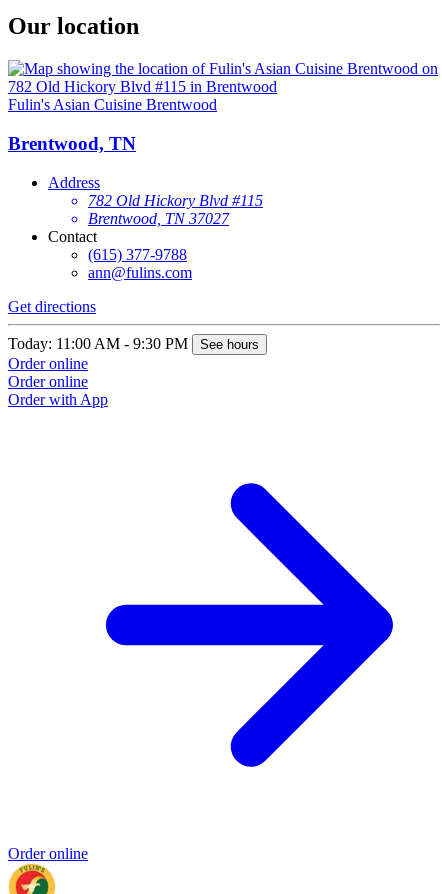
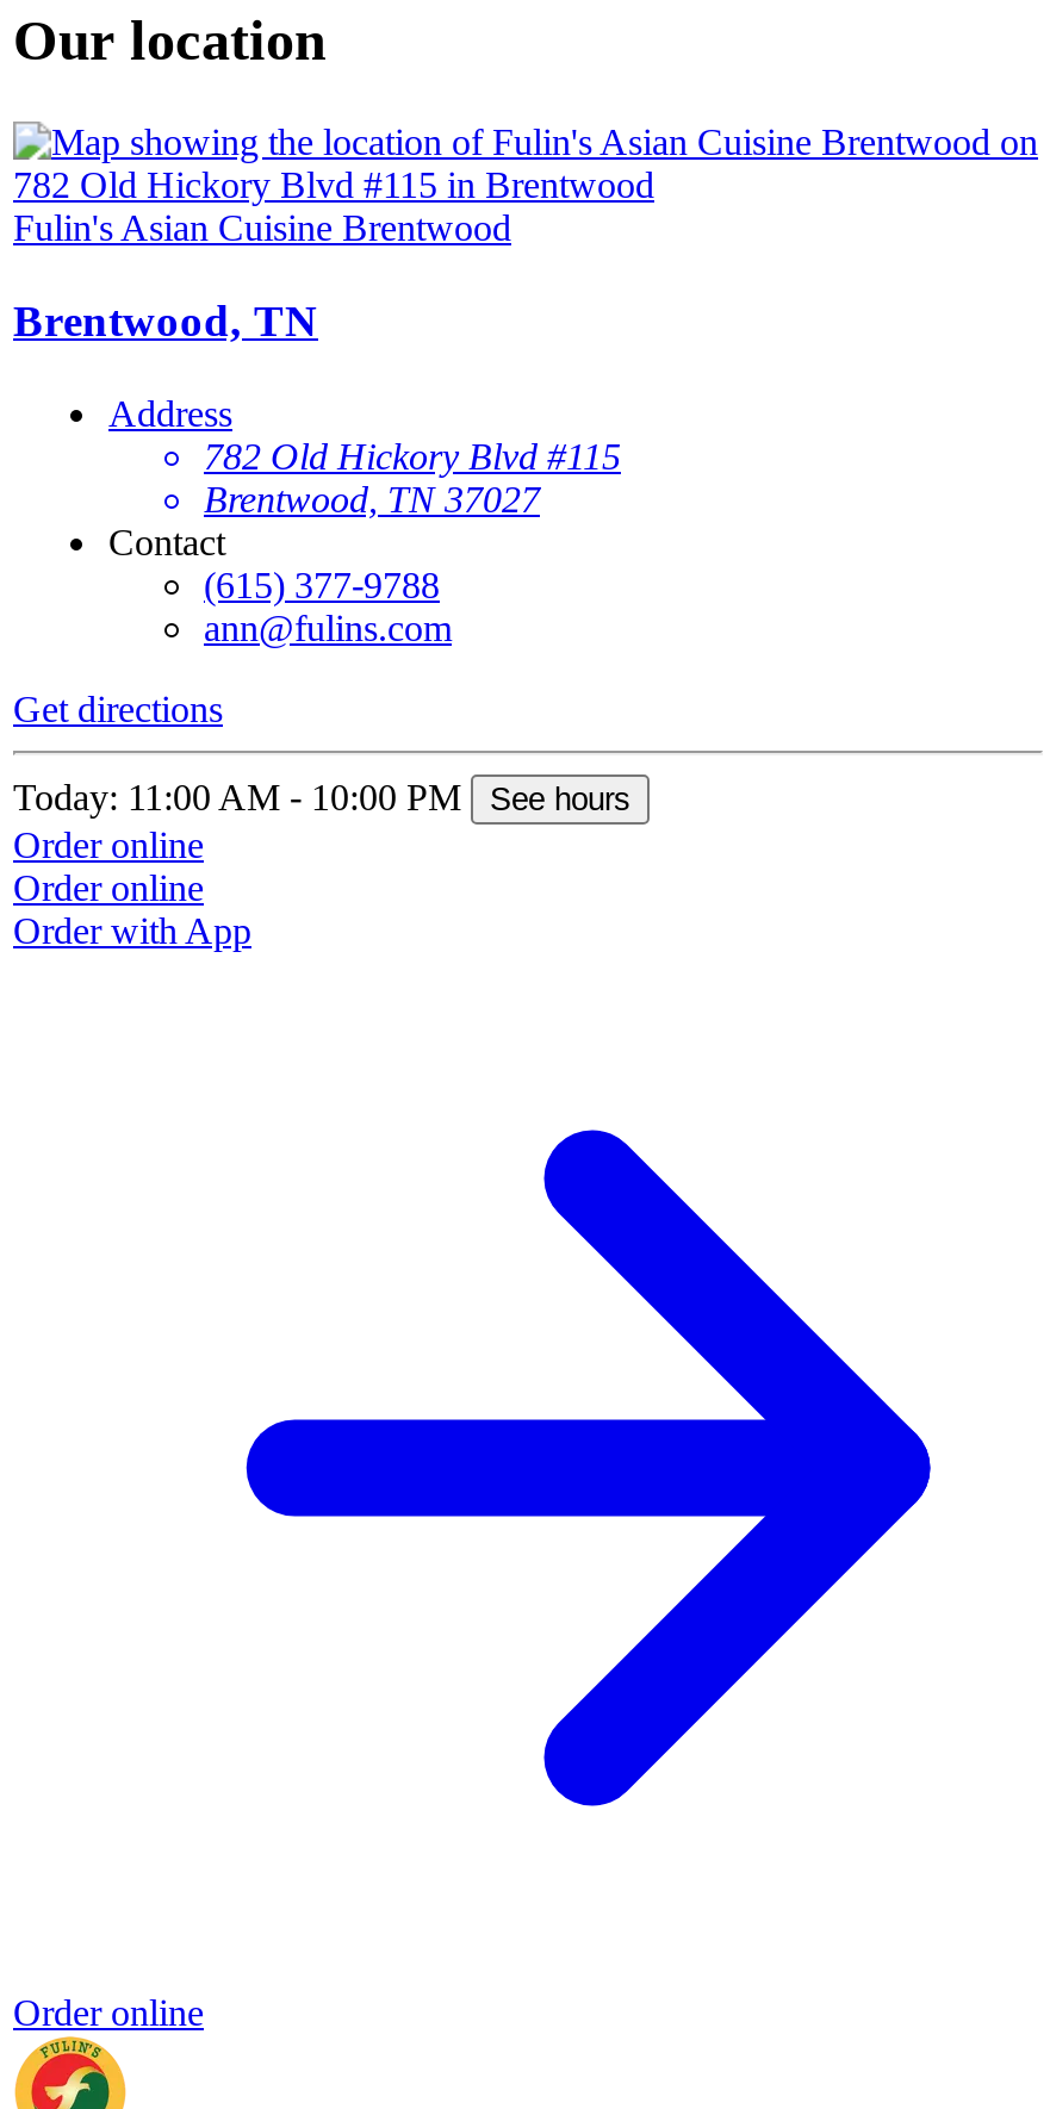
[8,335,259,352] Today: 11:00 AM - 9:30 PM See hours -> [13,776,630,817] Today: 11:00 AM - 10:00 PM See hours

